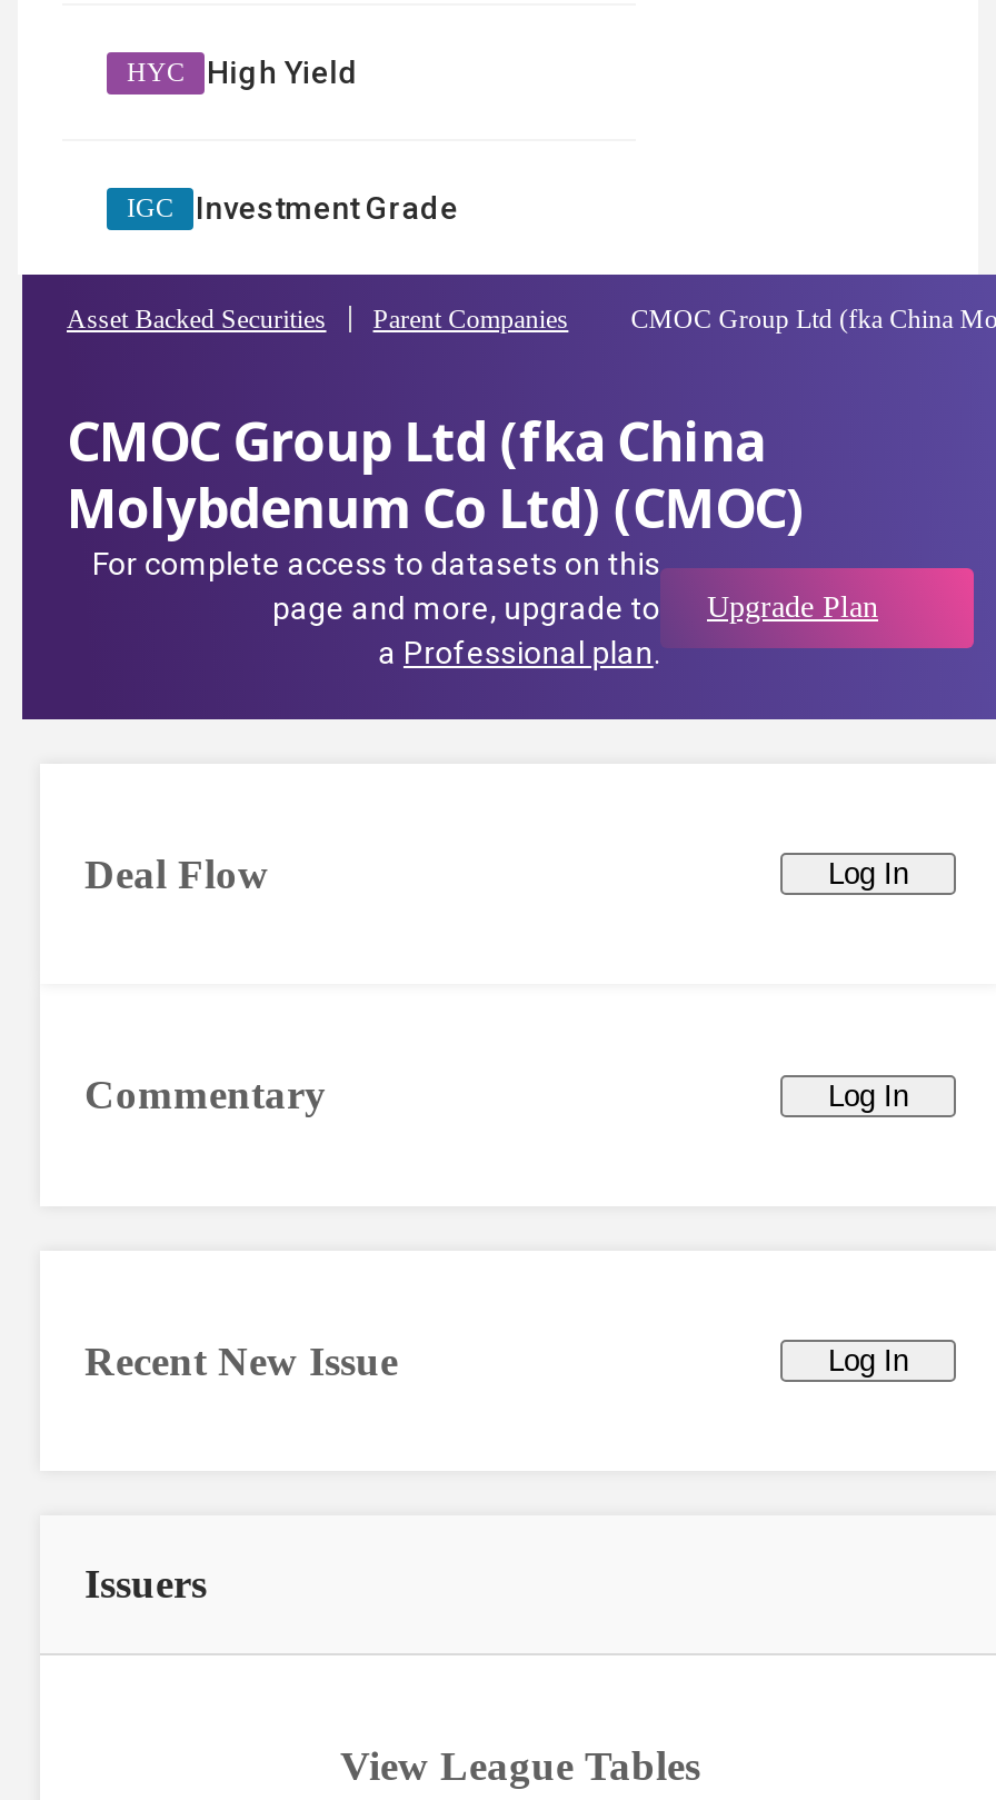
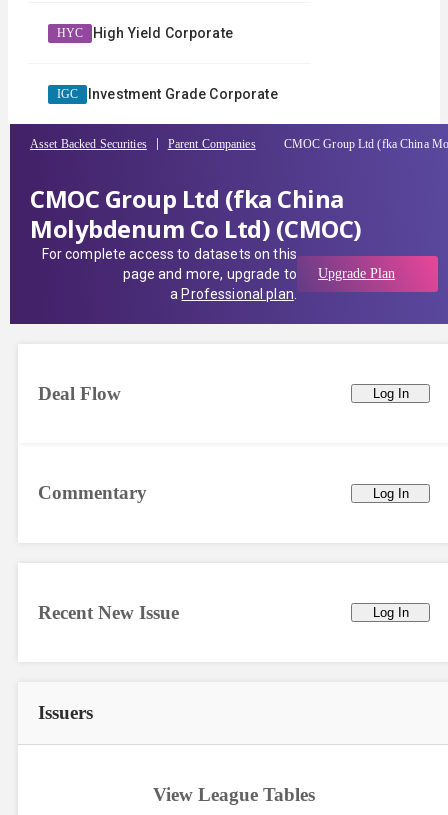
[207,54,359,90] High Yield -> [93,25,233,41] High Yield Corporate
[196,190,458,226] Investment Grade -> [88,86,278,102] Investment Grade Corporate

